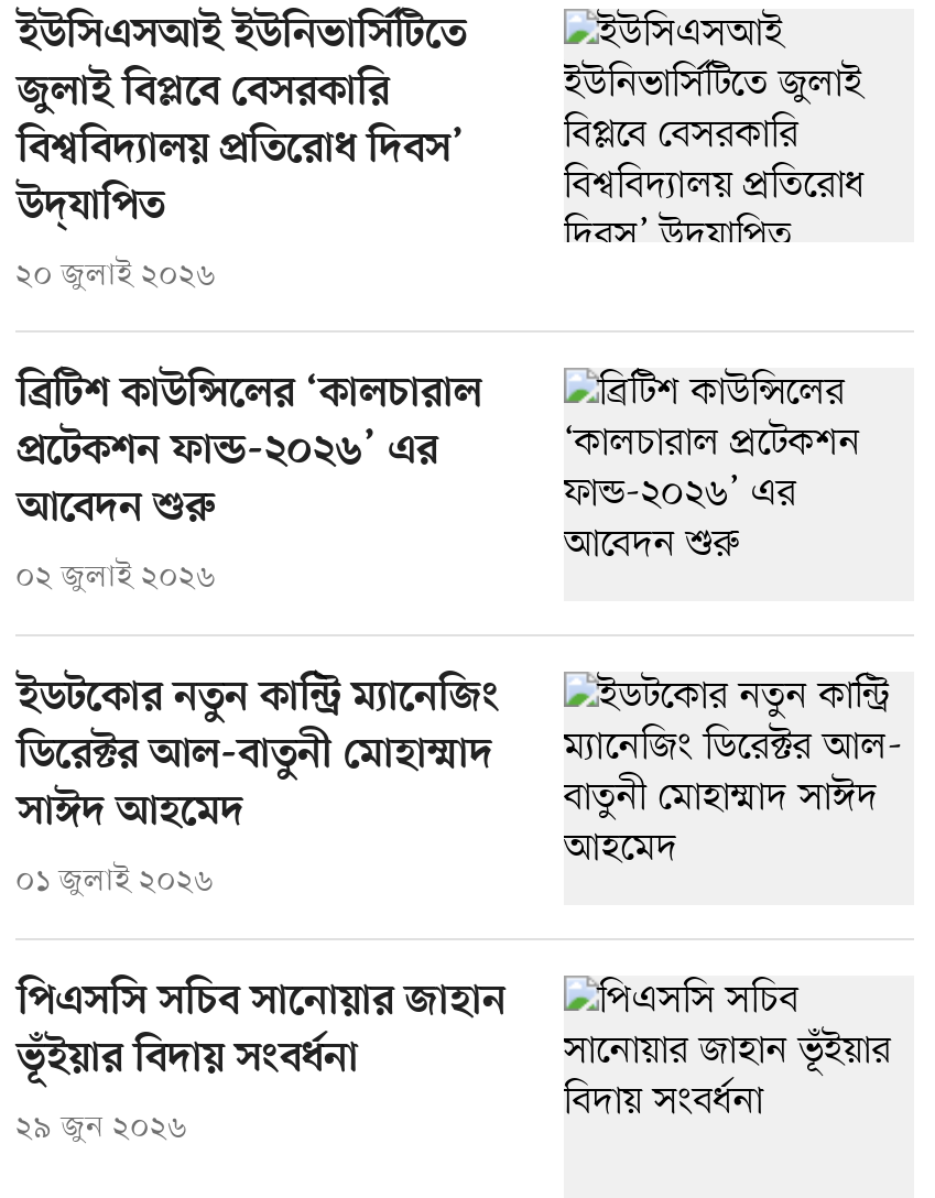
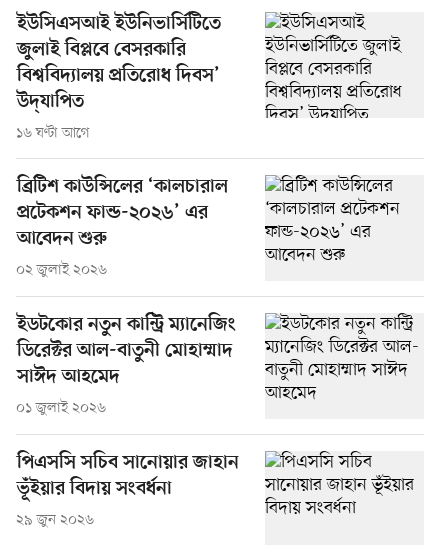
[15,256,216,298] ২০ জুলাই ২০২৬ -> [16,124,90,143] ১৬ ঘণ্টা আগে

